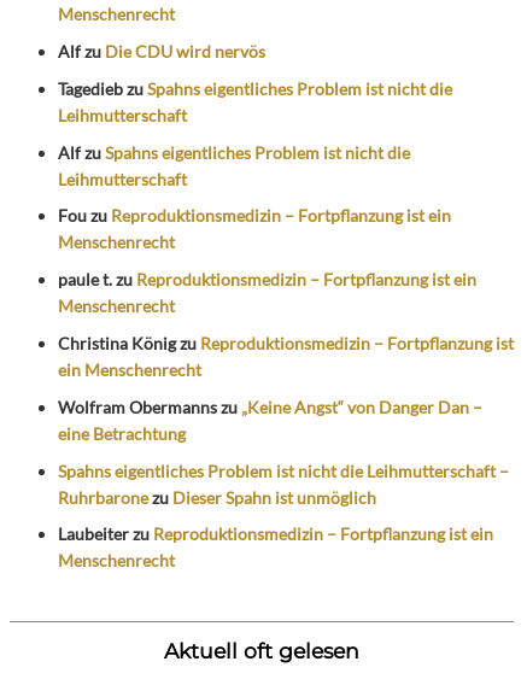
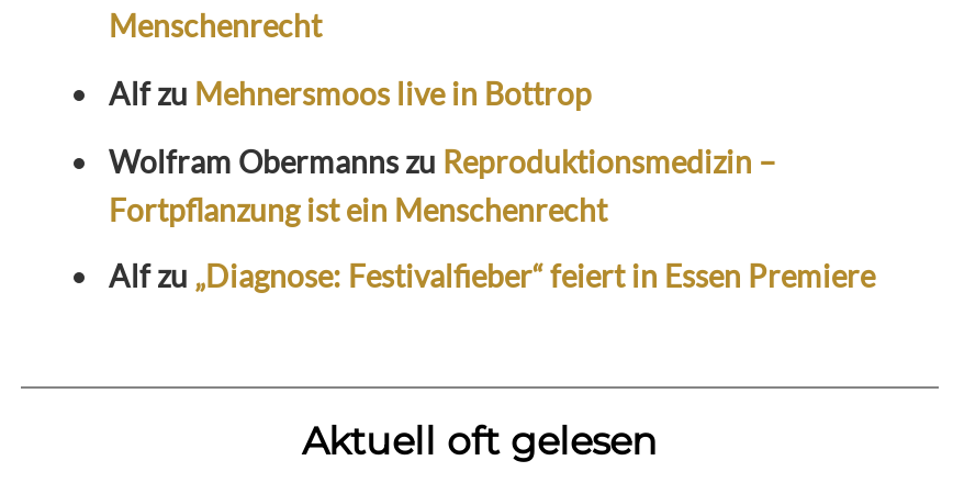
[58,41,514,571] Alf zu Die CDU wird nervös | Tagedieb zu Spahns eigentliches Problem ist nicht die | Leihmutterschaft | Alf zu Spahns eigentliches Problem ist nicht die | Leihmutterschaft | Fou zu Reproduktionsmedizin – Fortpflanzung ist ein | Menschenrecht | paule t. zu Reproduktionsmedizin – Fortpflanzung ist ein | Menschenrecht | Christina Königzu Reproduktionsmedizin – Fortpflanzung ist | ein Menschenrecht | Wolfram Obermanns zu „Keine Angst“ von Danger Dan – | eine Betrachtung | Spahns eigentliches Problem ist nicht die Leihmutterschaft – | Ruhrbarone zu Dieser Spahn ist unmöglich | Laubeiter zu Reproduktionsmedizin – Fortpflanzung ist ein | Menschenrecht -> [109,75,875,296] Alf zu Mehnersmoos live in Bottrop | Wolfram Obermanns zu Reproduktionsmedizin – | Fortpflanzung ist ein Menschenrecht | Alf zu „Diagnose: Festivalfieber“ feiert in Essen Premiere

